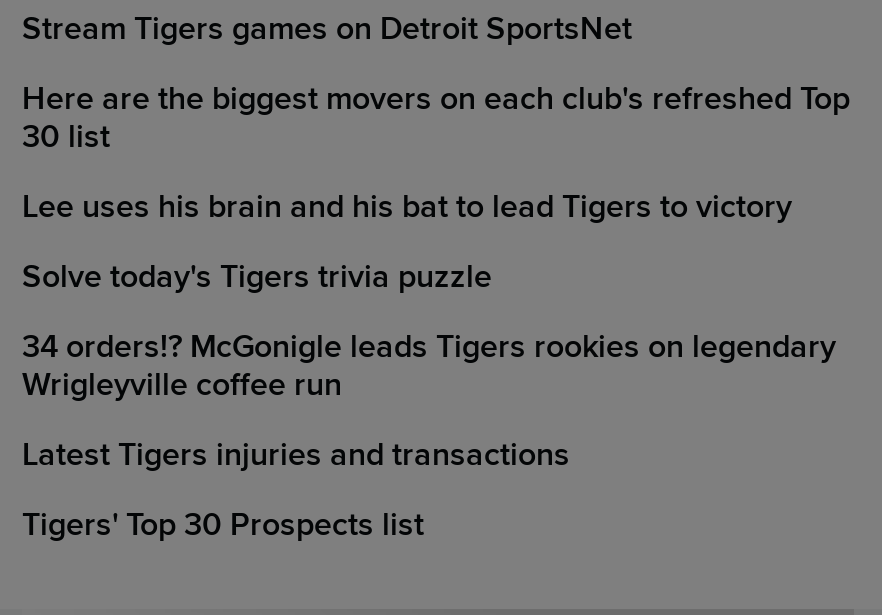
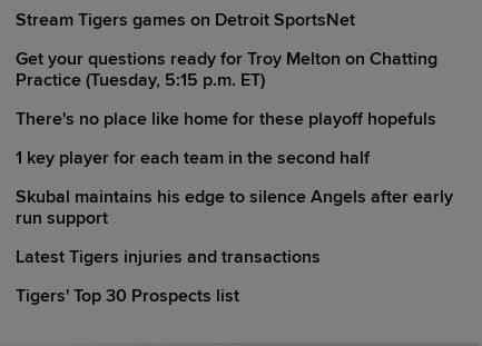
[22,80,850,158] Here are the biggest movers on each club's refreshed Top | 30 list -> [16,48,437,92] Get your questions ready for Troy Melton on Chatting | Practice (Tuesday, 5:15 p.m. ET)
[22,188,792,228] Lee uses his brain and his bat to lead Tigers to victory -> [16,108,436,131] There's no place like home for these playoff hopefuls
[22,258,492,298] Solve today's Tigers trivia puzzle -> [16,147,370,170] 1 key player for each team in the second half
[22,328,836,406] 34 orders!? McGonigle leads Tigers rookies on legendary | Wrigleyville coffee run -> [16,186,453,230] Skubal maintains his edge to silence Angels after early | run support

